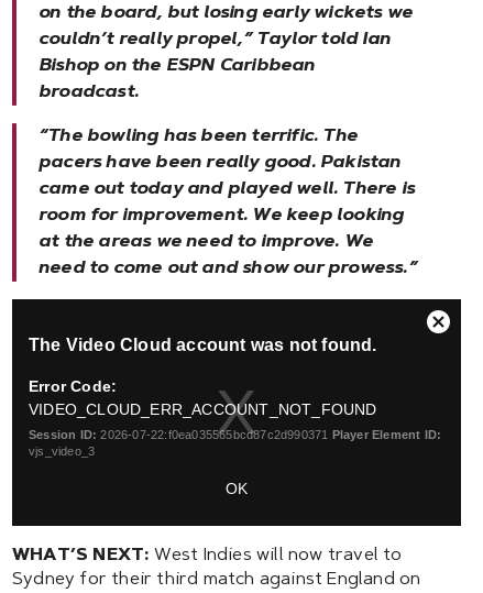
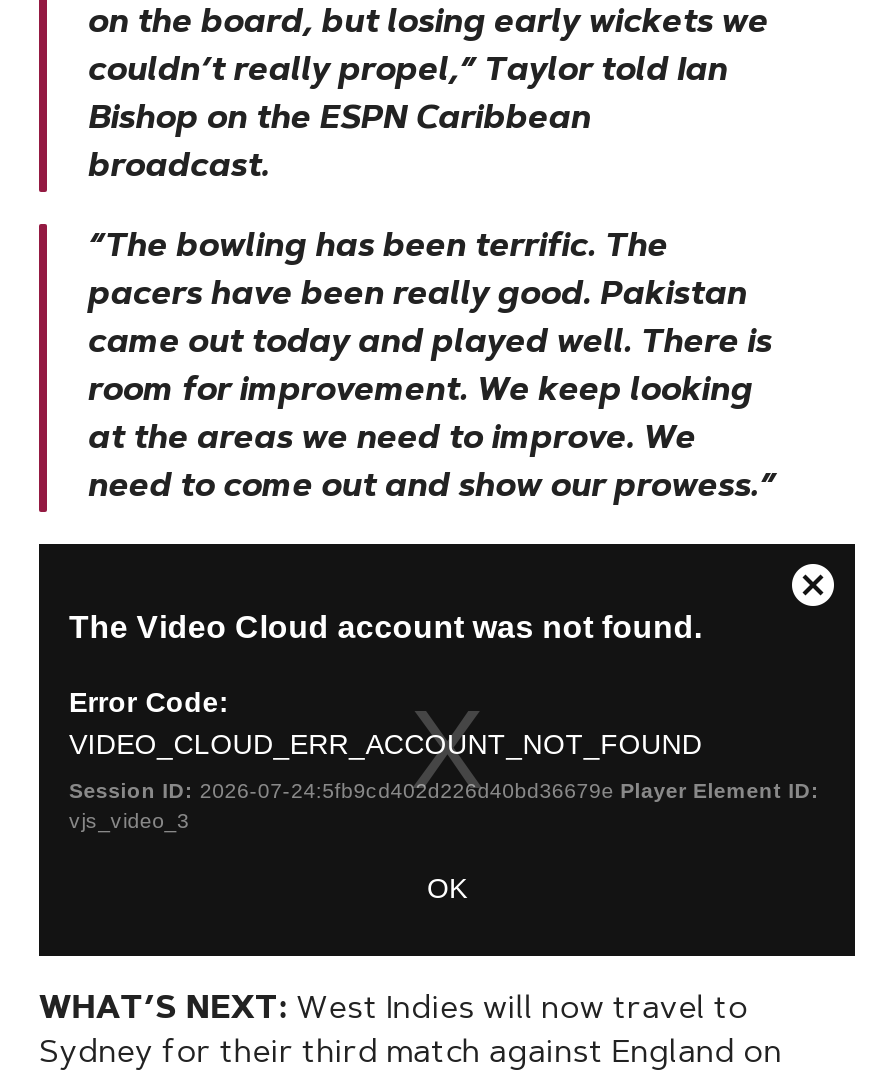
[29,428,441,441] Session ID: 2026-07-22:f0ea035565bcd87c2d990371 Player Element ID: -> [69,778,819,802] Session ID: 2026-07-24:5fb9cd402d226d40bd36679e Player Element ID:

